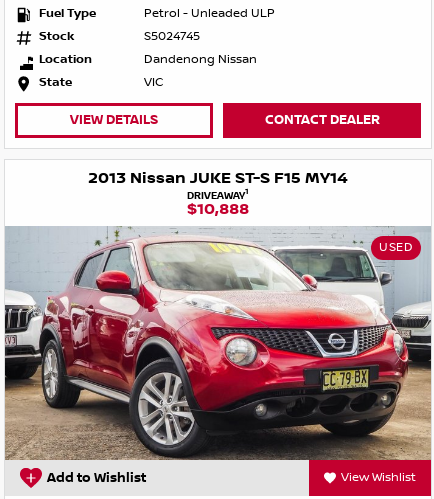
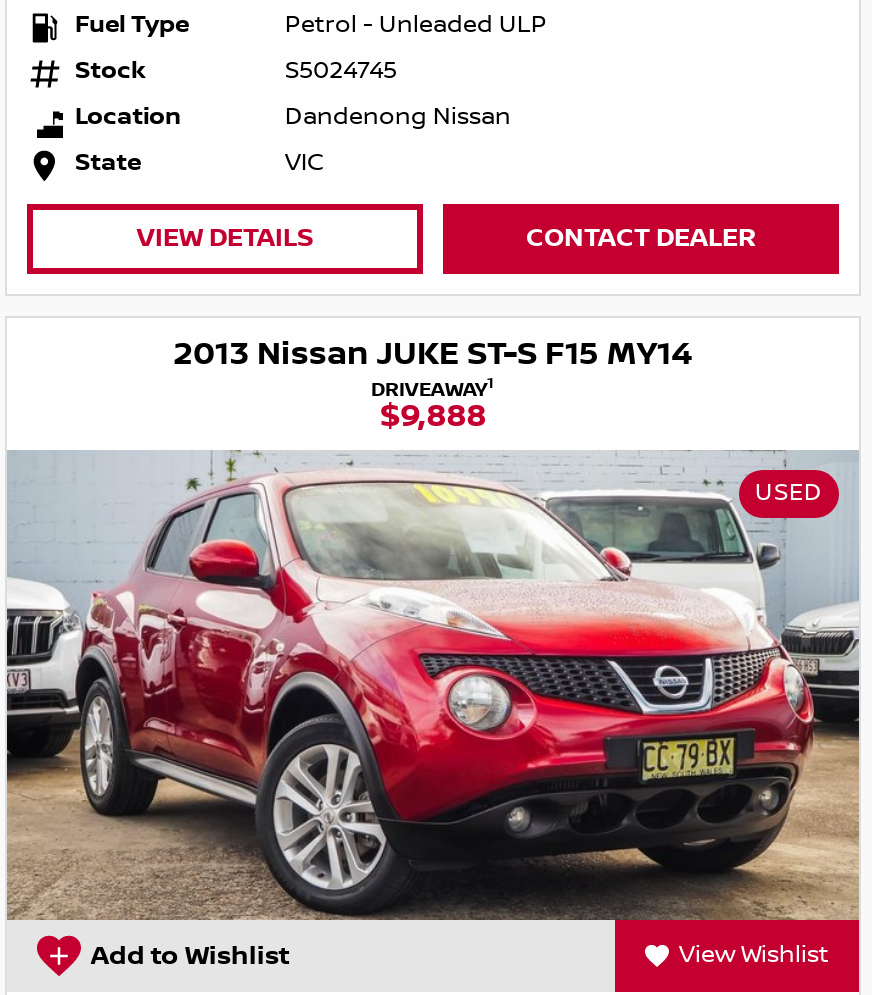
[187,200,249,219] $10,888 -> [380,398,486,436] $9,888

